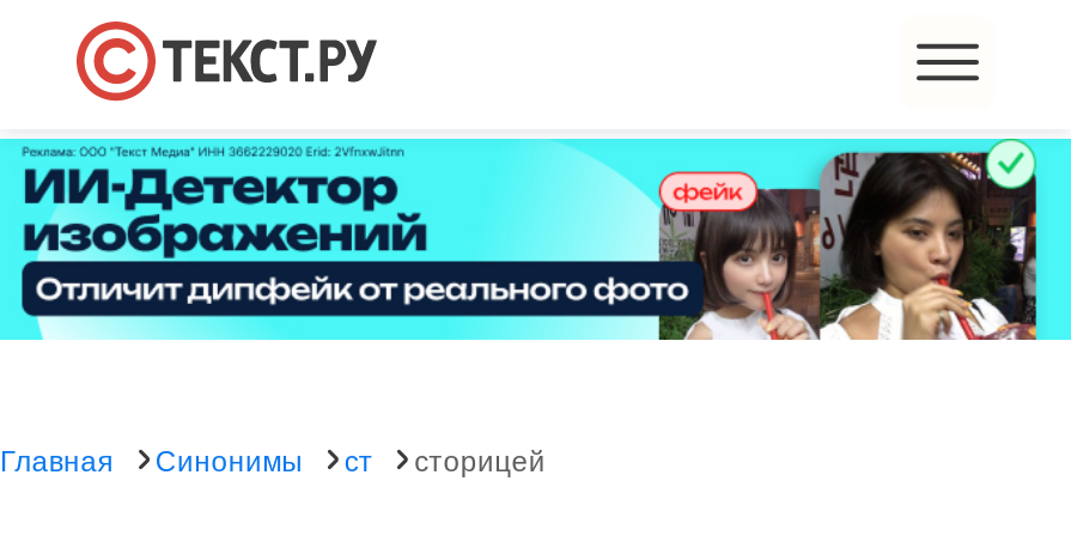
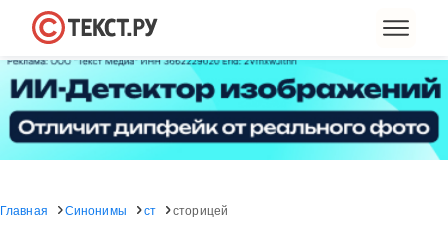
[7,136,1051,342] [image] -> [3,59,442,161] [image]

